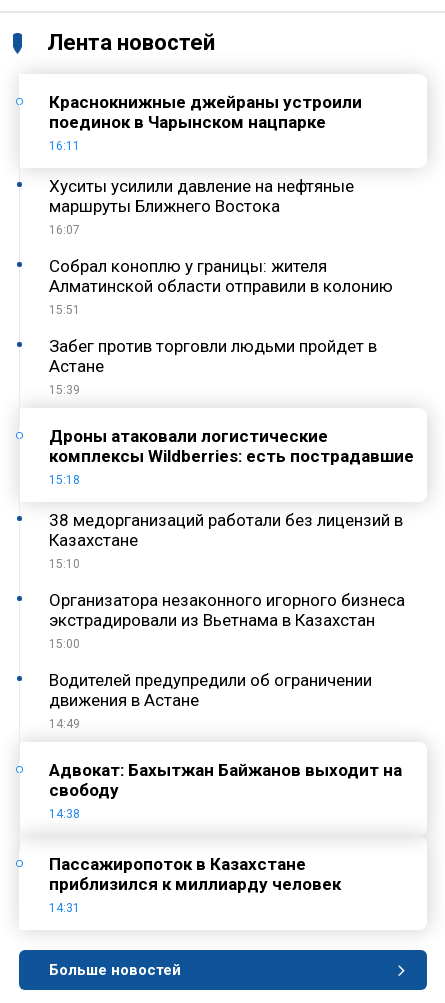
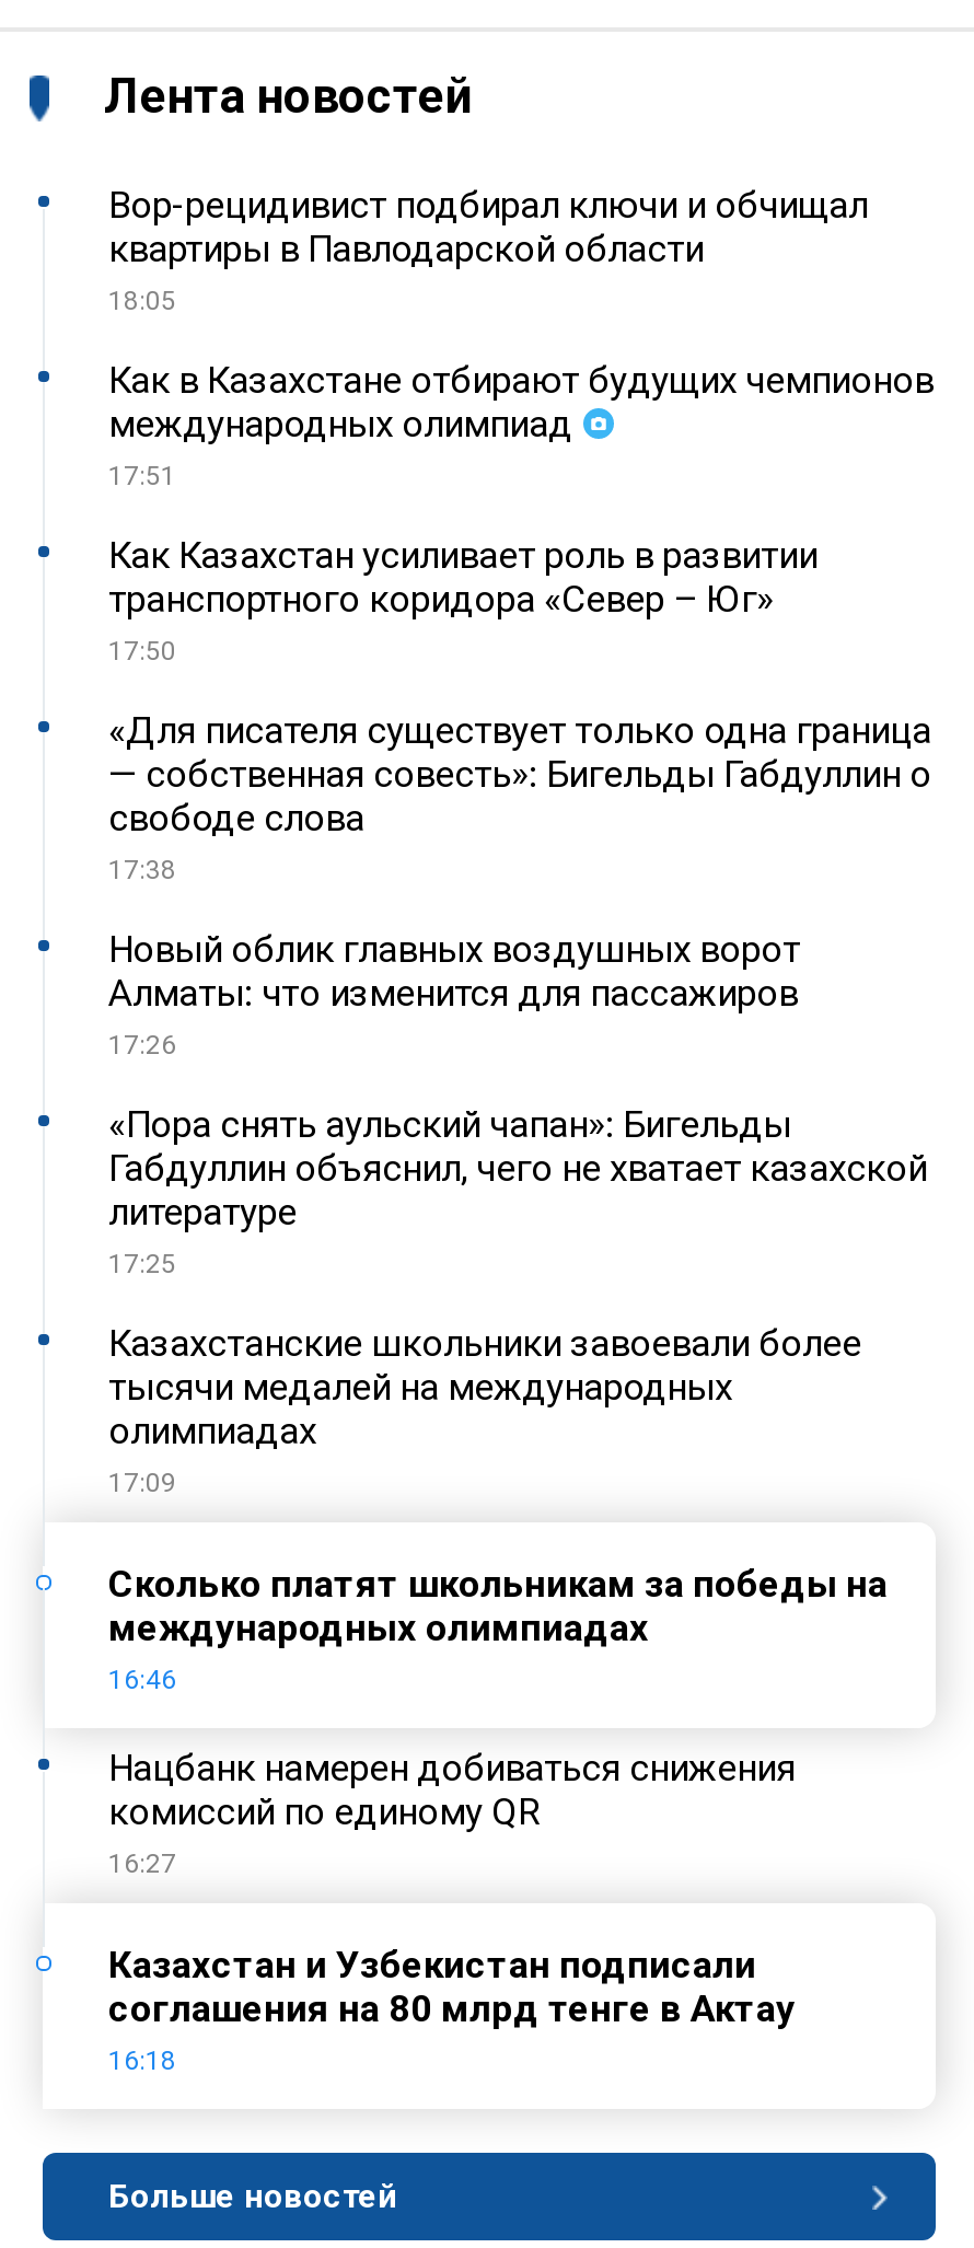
[49,92,362,153] Краснокнижные джейраны устроили | поединок в Чарынском нацпарке | 16:11 -> [108,182,868,316] Вор-рецидивист подбирал ключи и обчищал | квартиры в Павлодарской области | 18:05
[49,176,354,237] Хуситы усилили давление на нефтяные | маршруты Ближнего Востока | 16:07 -> [108,357,934,491] Как в Казахстане отбирают будущих чемпионов | международных олимпиад | 17:51
[49,256,393,317] Собрал коноплю у границы: жителя | Алматинской области отправили в колонию | 15:51 -> [108,533,818,666] Как Казахстан усиливает роль в развитии | транспортного коридора «Север – Юг» | 17:50
[49,336,377,397] Забег против торговли людьми пройдет в | Астане | 15:39 -> [108,708,931,885] «Для писателя существует только одна граница | — собственная совесть»: Бигельды Габдуллин о | свободе слова | 17:38
[49,426,414,487] Дроны атаковали логистические | комплексы Wildberries: есть пострадавшие | 15:18 -> [108,927,800,1060] Новый облик главных воздушных ворот | Алматы: что изменится для пассажиров | 17:26
[49,510,403,571] 38 медорганизаций работали без лицензий в | Казахстане | 15:10 -> [108,1102,927,1279] «Пора снять аульский чапан»: Бигельды | Габдуллин объяснил, чего не хватает казахской | литературе | 17:25
[49,590,405,651] Организатора незаконного игорного бизнеса | экстрадировали из Вьетнама в Казахстан | 15:00 -> [108,1321,861,1498] Казахстанские школьники завоевали более | тысячи медалей на международных | олимпиадах | 17:09
[49,670,372,731] Водителей предупредили об ограничении | движения в Астане | 14:49 -> [108,1561,888,1695] Сколько платят школьникам за победы на | международных олимпиадах | 16:46
[49,760,402,821] Адвокат: Бахытжан Байжанов выходит на | свободу | 14:38 -> [108,1745,796,1879] Нацбанк намерен добиваться снижения | комиссий по единому QR | 16:27
[49,854,341,915] Пассажиропоток в Казахстане | приблизился к миллиарду человек | 14:31 -> [108,1942,796,2076] Казахстан и Узбекистан подписали | соглашения на 80 млрд тенге в Актау | 16:18

